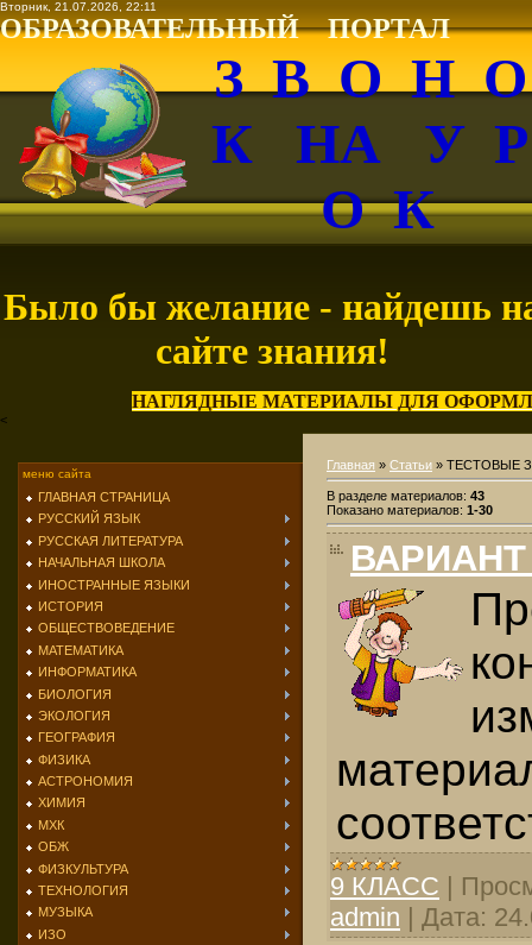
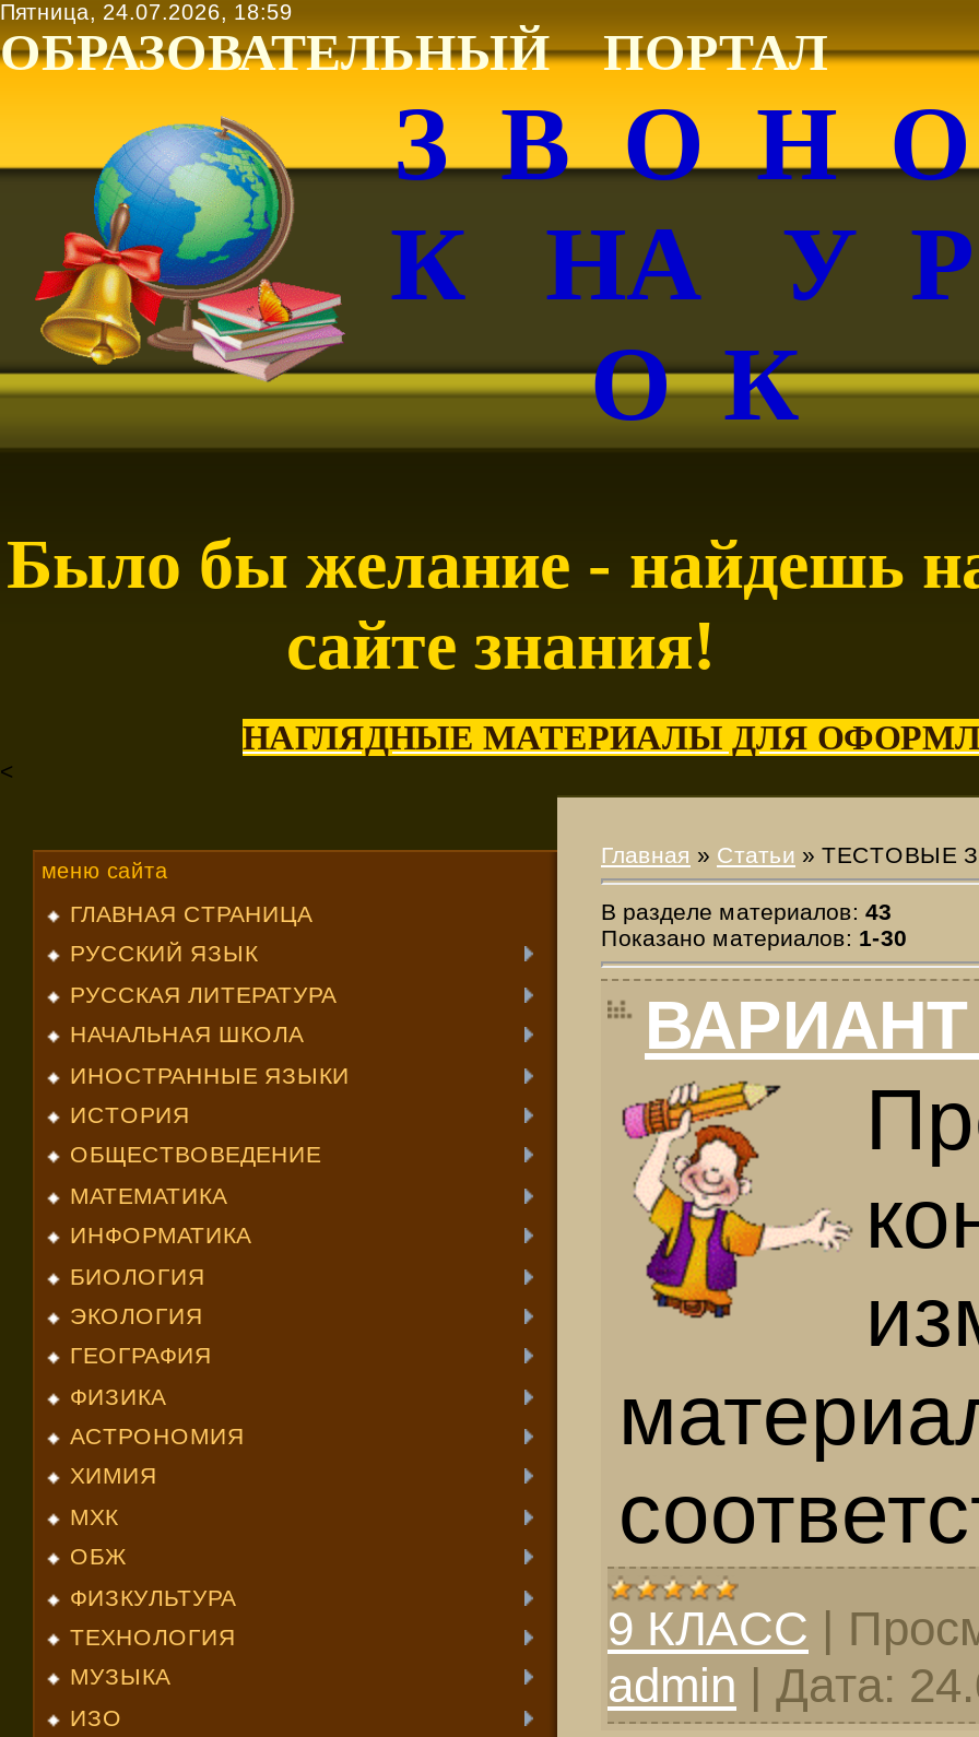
[0,0,395,13] Вторник, 21.07.2026, 22:11 -> [0,0,732,24] Пятница, 24.07.2026, 18:59

